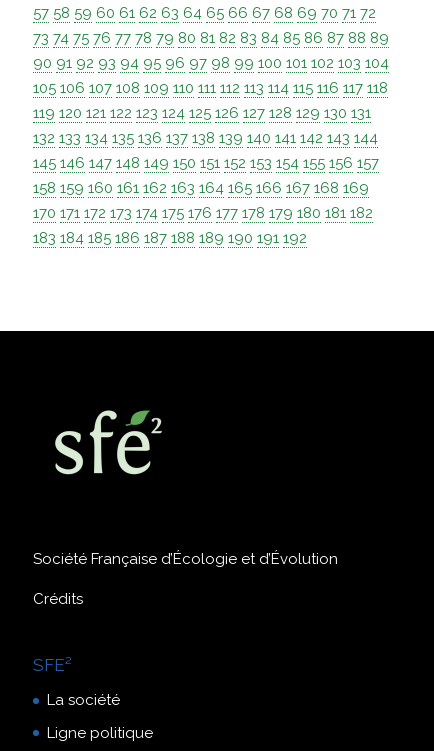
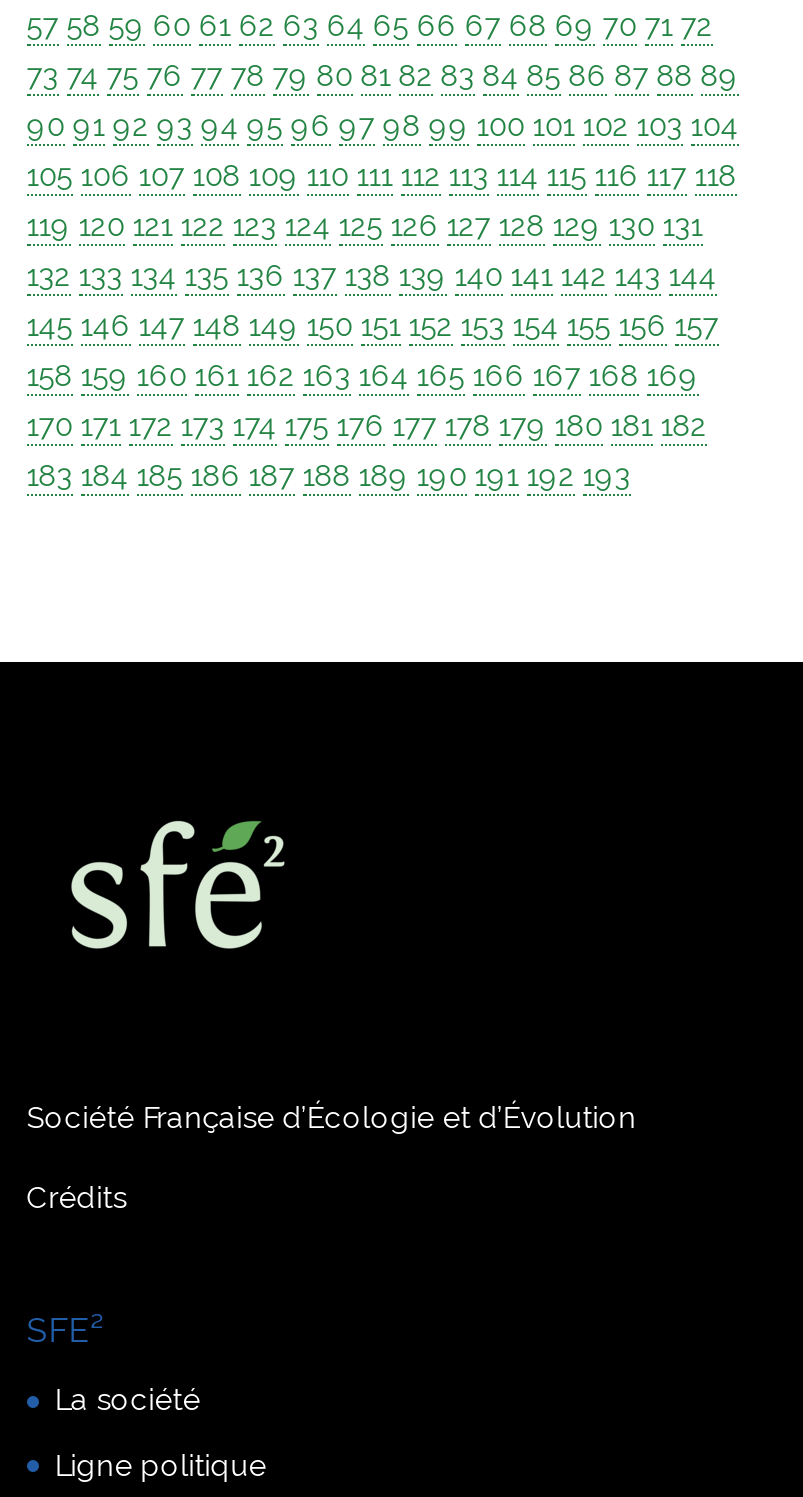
[33,229,307,247] 183 184 185 186 187 188 189 190 191 192 -> [27,458,631,494] 183 184 185 186 187 188 189 190 191 192 193

